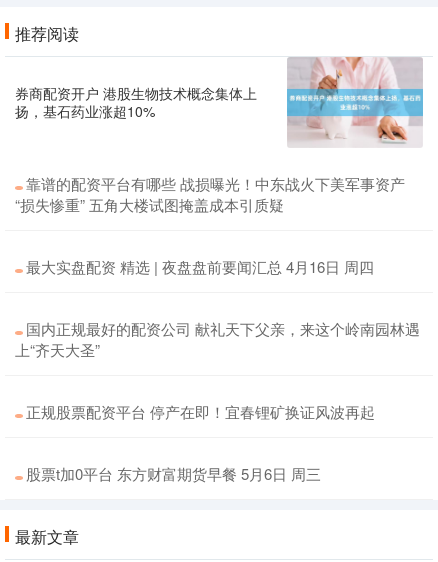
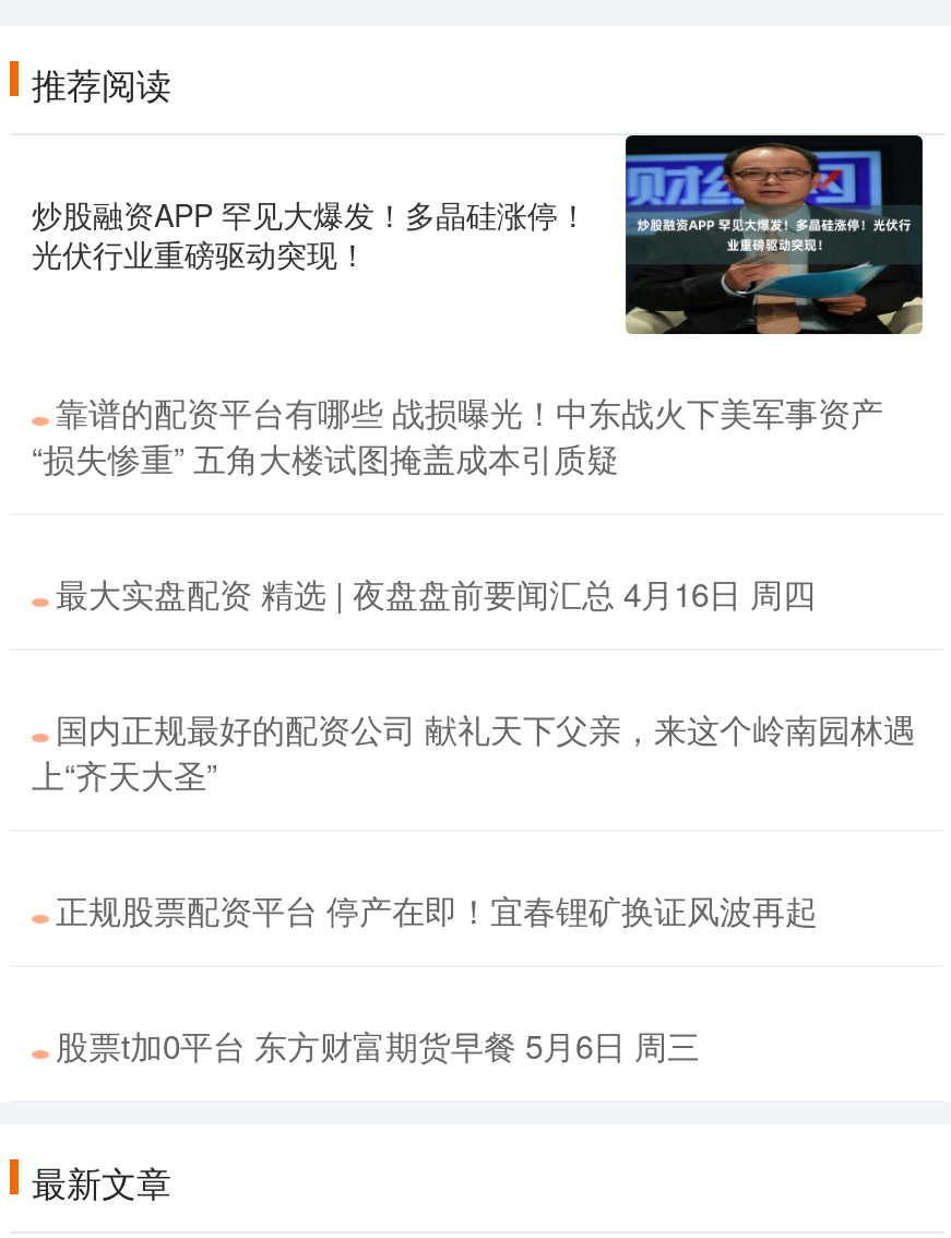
[15,56,424,148] [image] | 券商配资开户 港股生物技术概念集体上 | 扬，基石药业涨超10% -> [32,133,925,336] [image] | 炒股融资APP 罕见大爆发！多晶硅涨停！ | 光伏行业重磅驱动突现！

